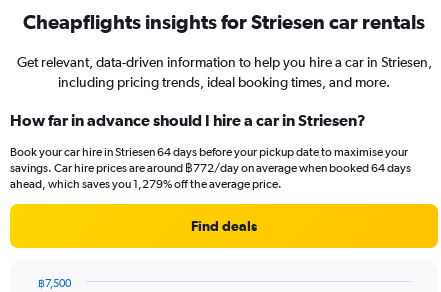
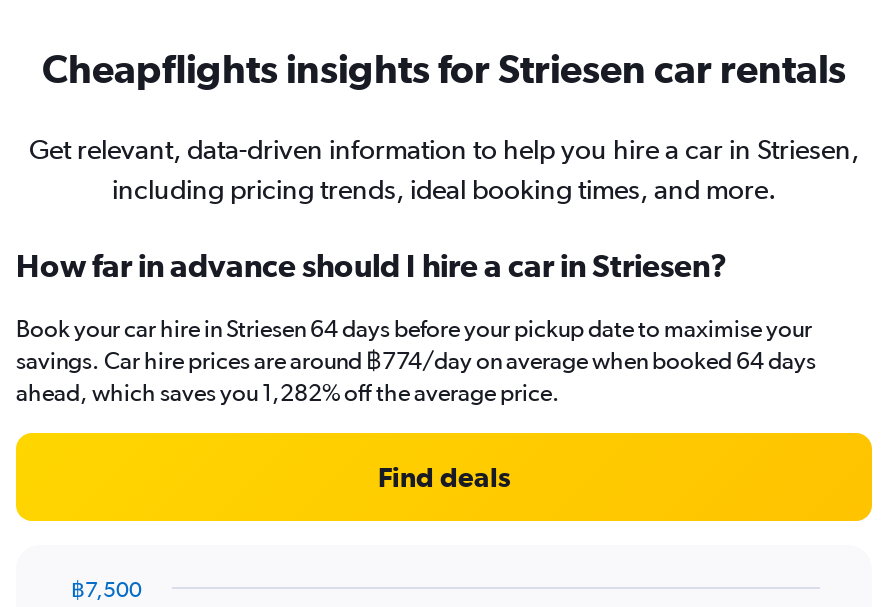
[10,161,411,175] savings. Car hire prices are around ฿772/day on average when booked 64 days -> [16,347,816,375] savings. Car hire prices are around ฿774/day on average when booked 64 days
[10,177,282,191] ahead, which saves you 1,279% off the average price. -> [16,379,560,407] ahead, which saves you 1,282% off the average price.

